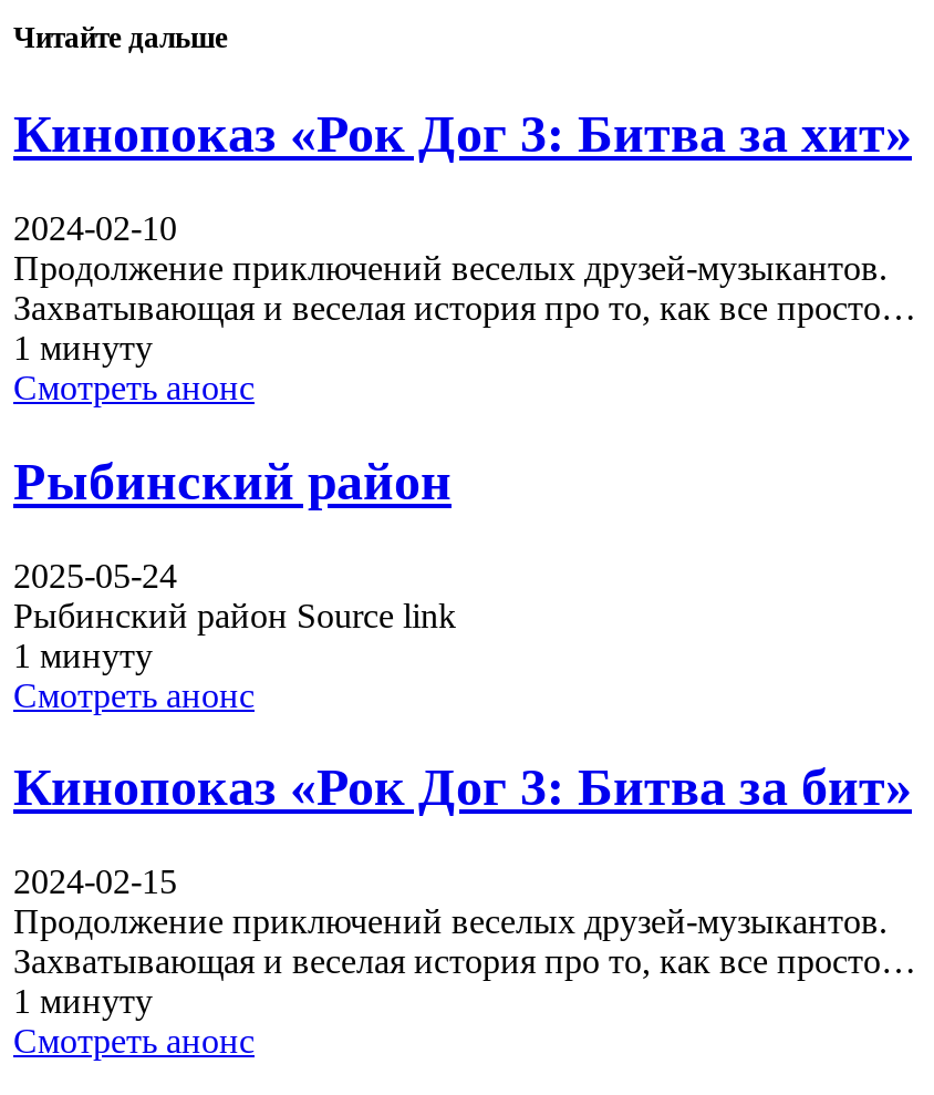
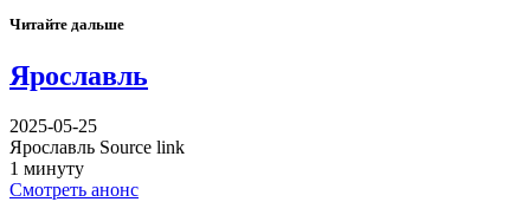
[13,105,916,981] Кинопоказ «Рок Дог 3: Битва за хит» | 2024-02-10 | Продолжение приключений веселых друзей-музыкантов. | Захватывающая и веселая история про то, как все просто… | 1 минуту | Смотреть анонс | Рыбинский район | 2025-05-24 | Рыбинский район Source link | 1 минуту | Смотреть анонс | Кинопоказ «Рок Дог 3: Битва за бит» | 2024-02-15 | Продолжение приключений веселых друзей-музыкантов. | Захватывающая и веселая история про то, как все просто… -> [9,60,185,157] Ярославль | 2025-05-25 | Ярославль Source link

